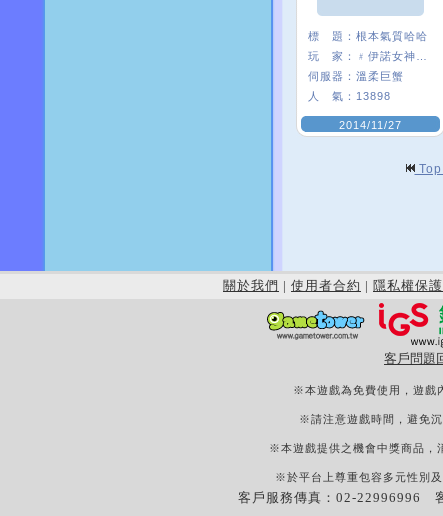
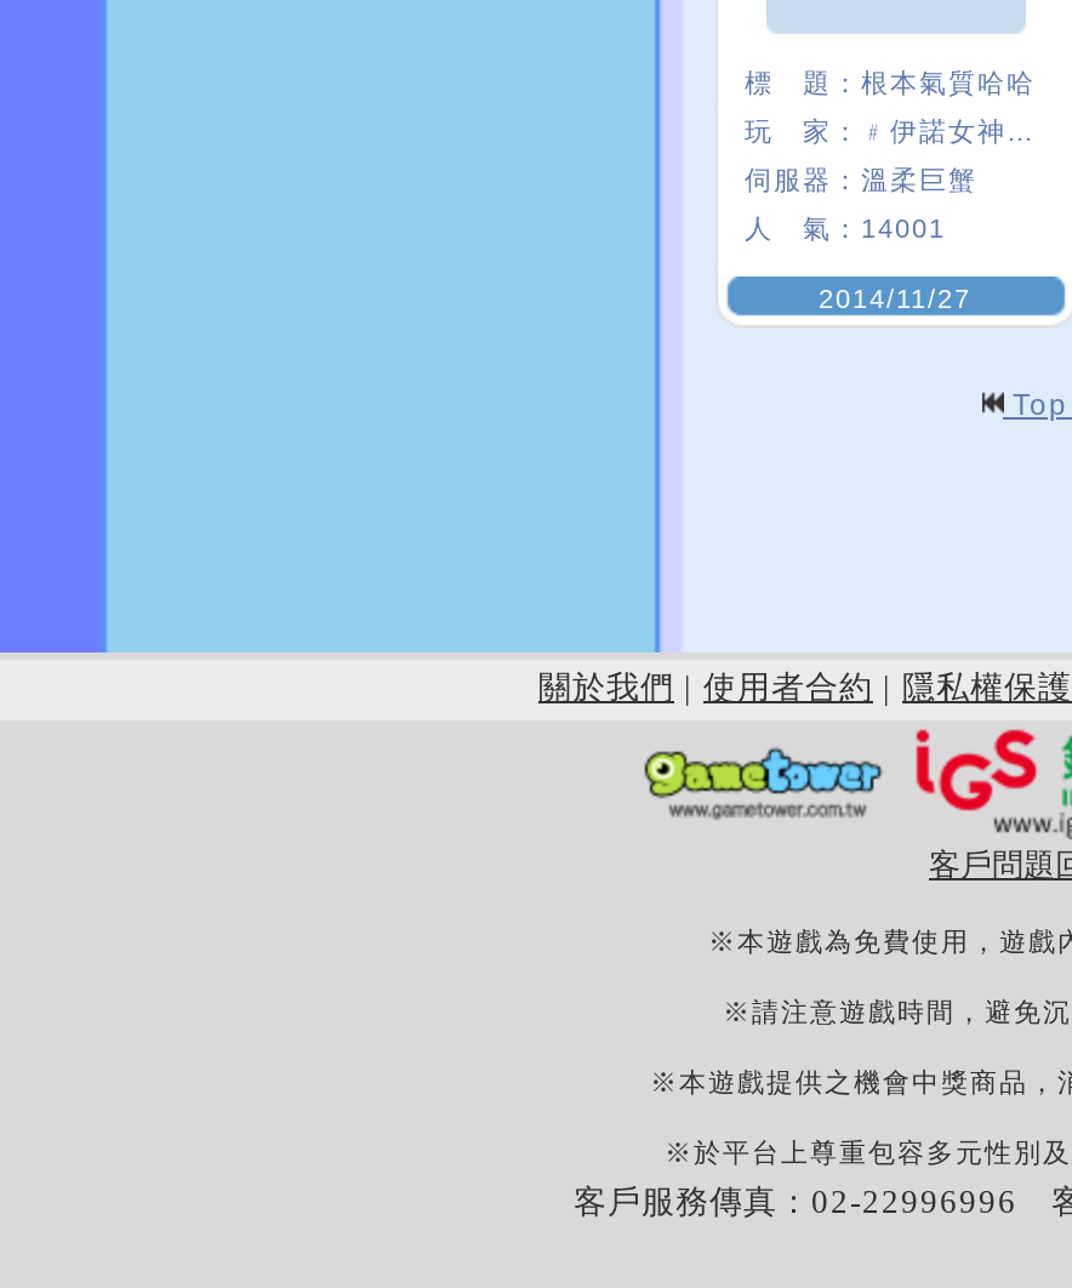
[308,90,391,102] 人 氣：13898 -> [745,213,946,243] 人 氣：14001

